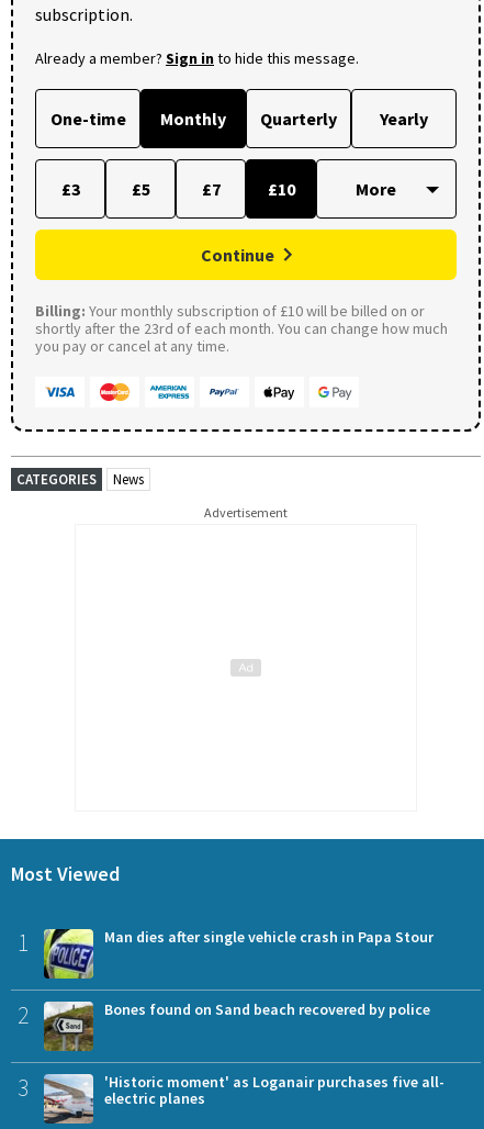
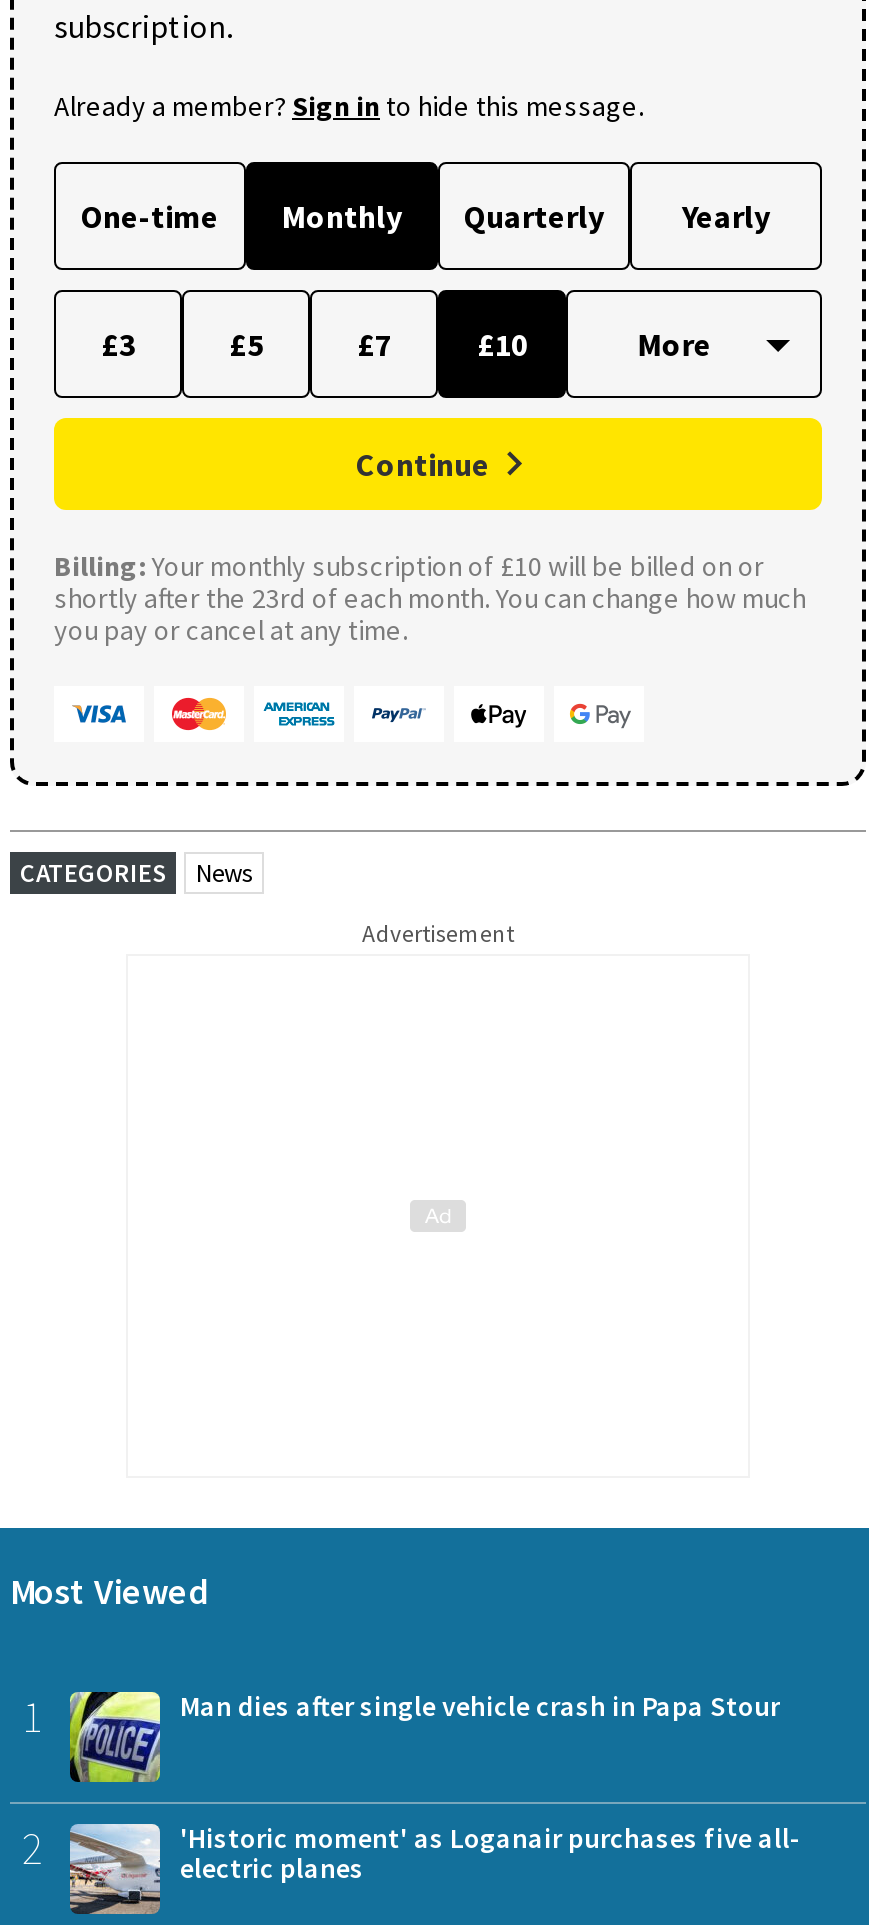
[18,999,430,1102] [image] | Bones found on Sand beach recovered by police | 3 -> none

